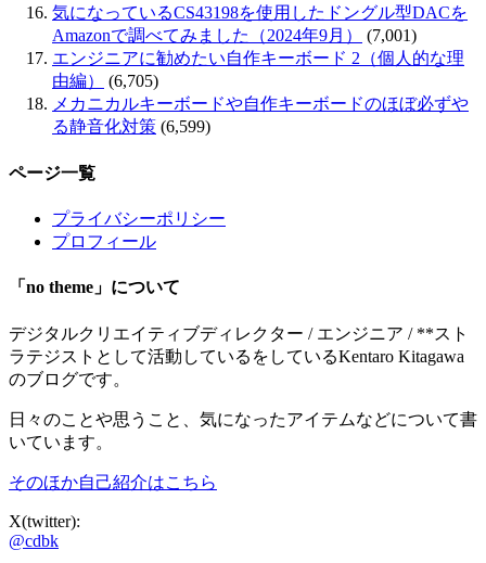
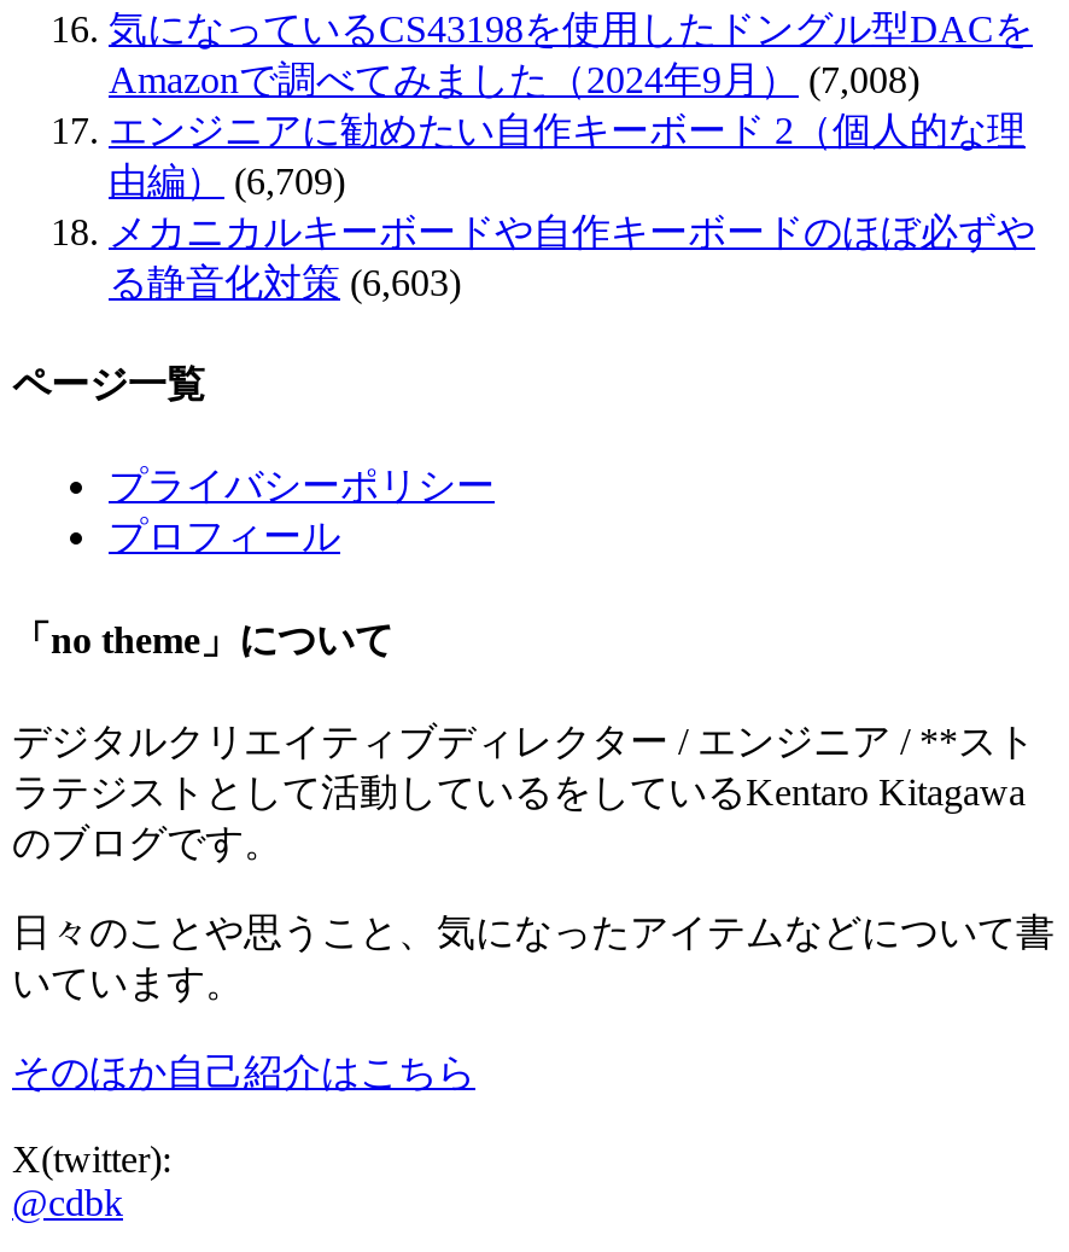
[52,26,417,45] Amazonで調べてみました（2024年9月） (7,001) -> [109,59,919,100] Amazonで調べてみました（2024年9月） (7,008)
[52,72,158,90] 由編） (6,705) -> [109,160,345,201] 由編） (6,709)
[52,118,210,136] る静音化対策 (6,599) -> [109,262,461,303] る静音化対策 (6,603)

